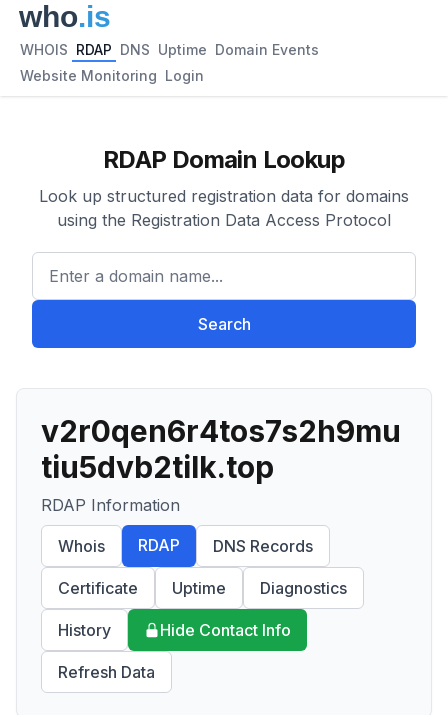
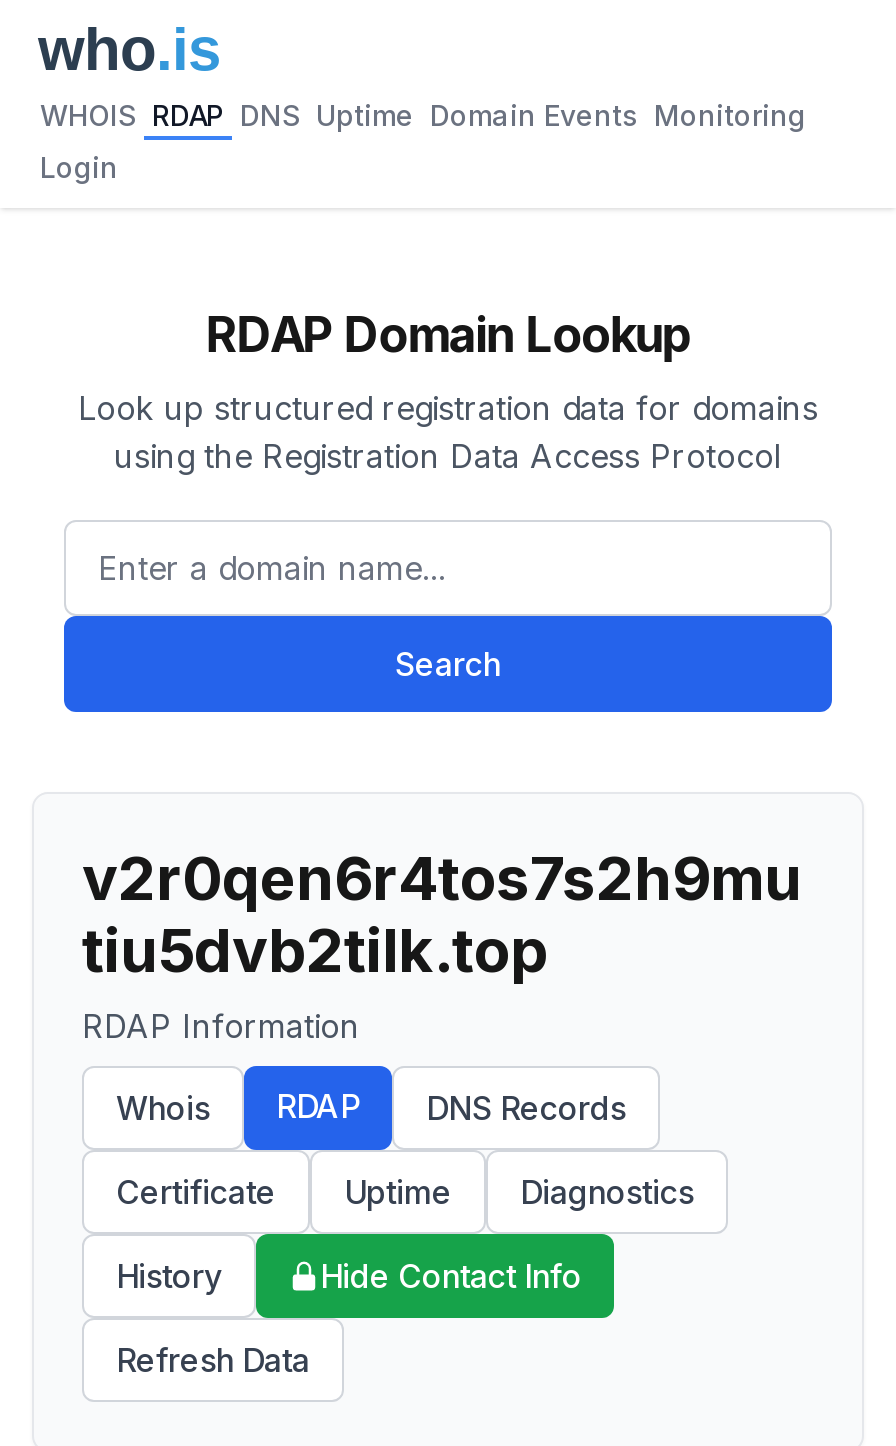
[20,41,319,58] WHOIS RDAP DNS Uptime Domain Events -> [40,98,806,132] WHOIS RDAP DNS Uptime Domain Events Monitoring
[20,67,204,84] Website Monitoring Login -> [40,150,118,184] Login

